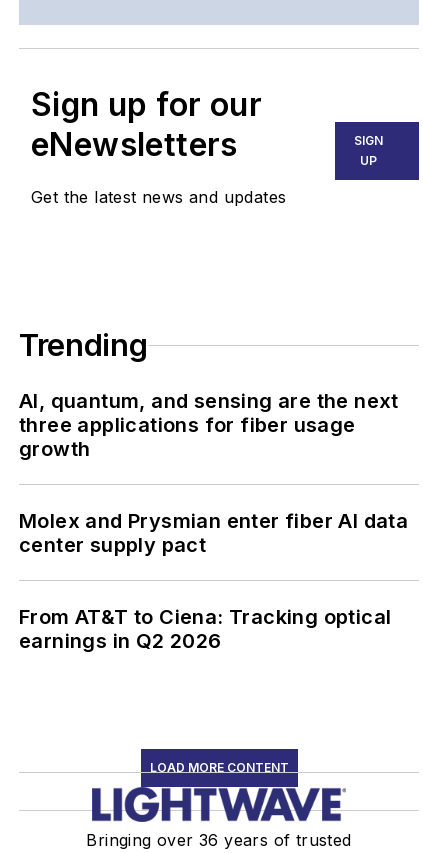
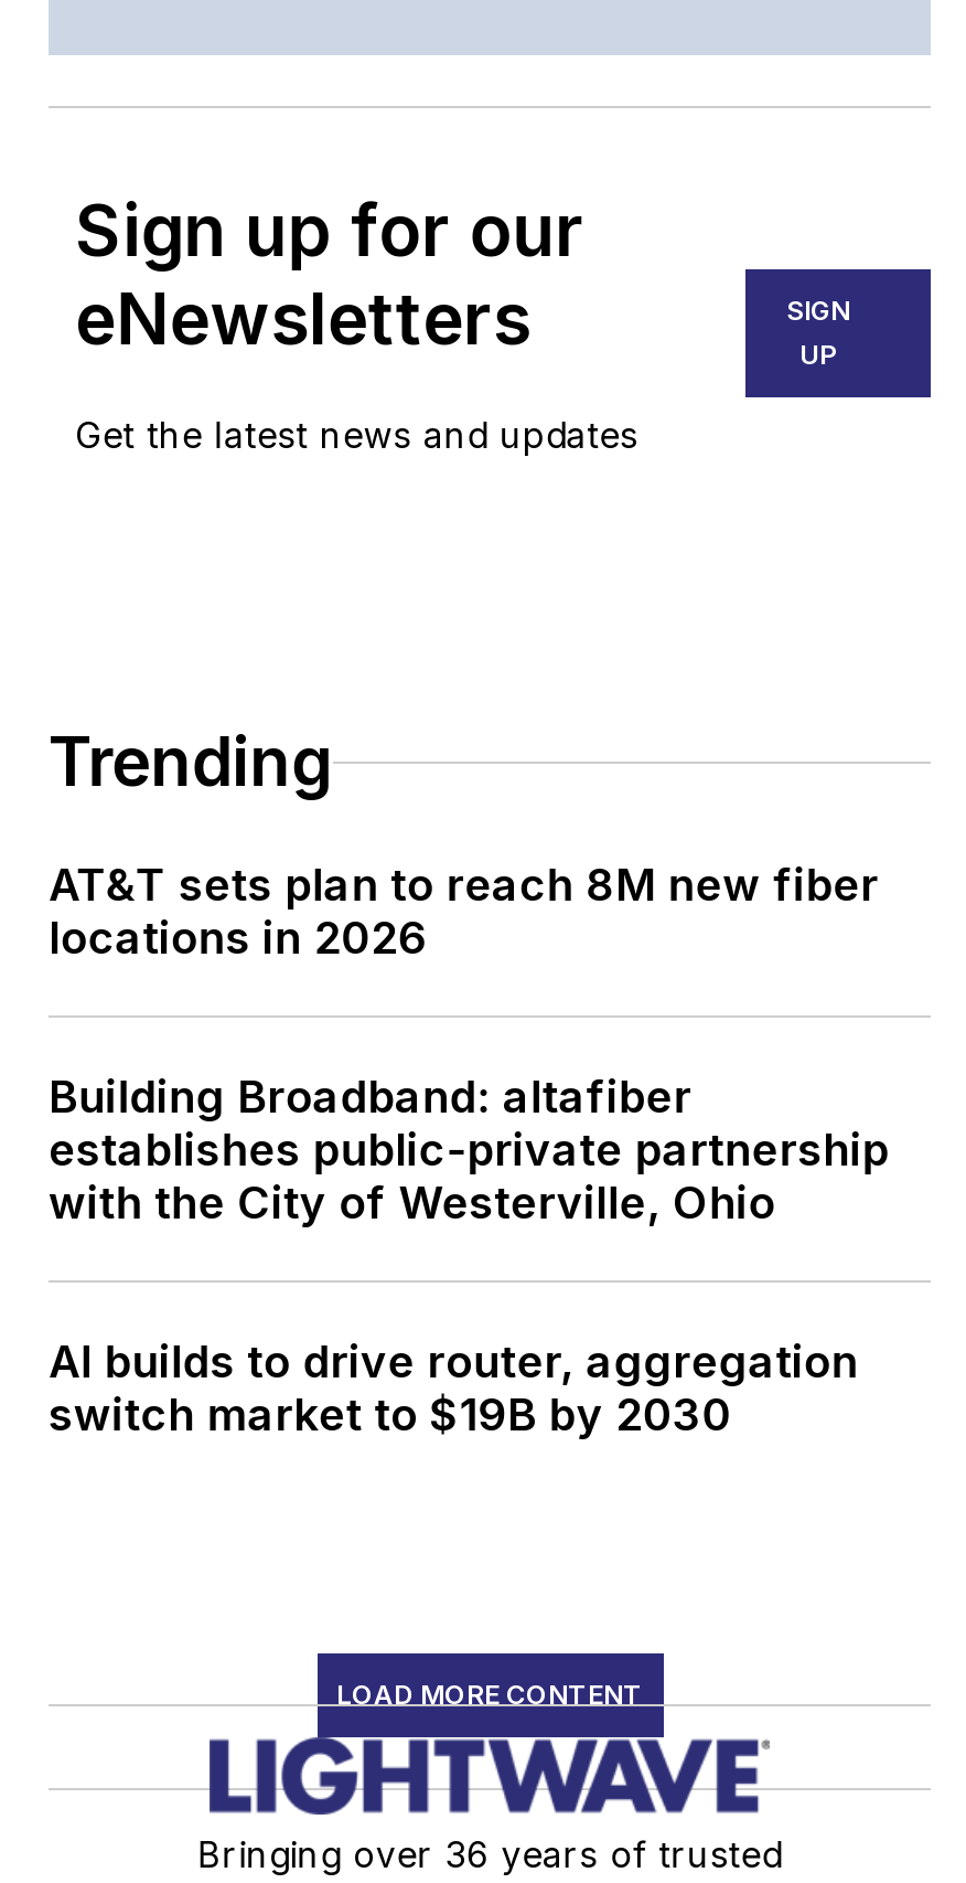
[19,389,399,461] AI, quantum, and sensing are the next | three applications for fiber usage | growth -> [49,859,879,965] AT&T sets plan to reach 8M new fiber | locations in 2026
[19,509,408,557] Molex and Prysmian enter fiber AI data | center supply pact -> [49,1071,889,1230] Building Broadband: altafiber | establishes public-private partnership | with the City of Westerville, Ohio
[19,605,391,653] From AT&T to Ciena: Tracking optical | earnings in Q2 2026 -> [49,1336,858,1441] AI builds to drive router, aggregation | switch market to $19B by 2030

